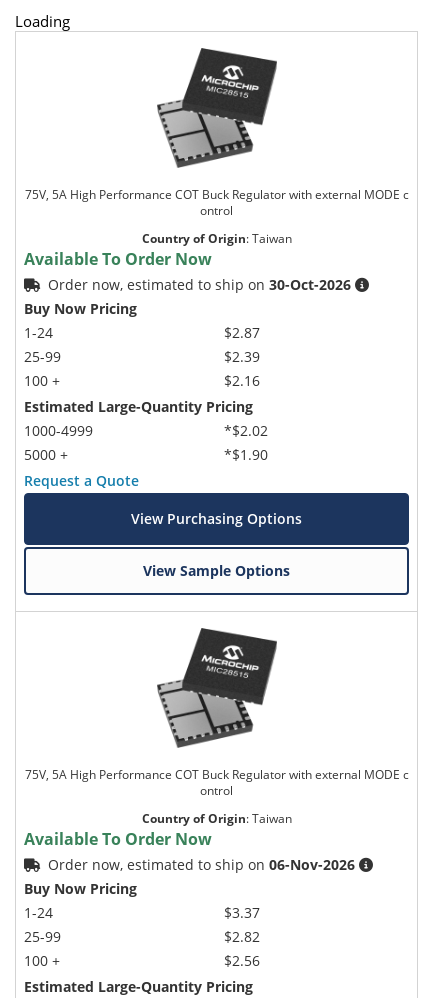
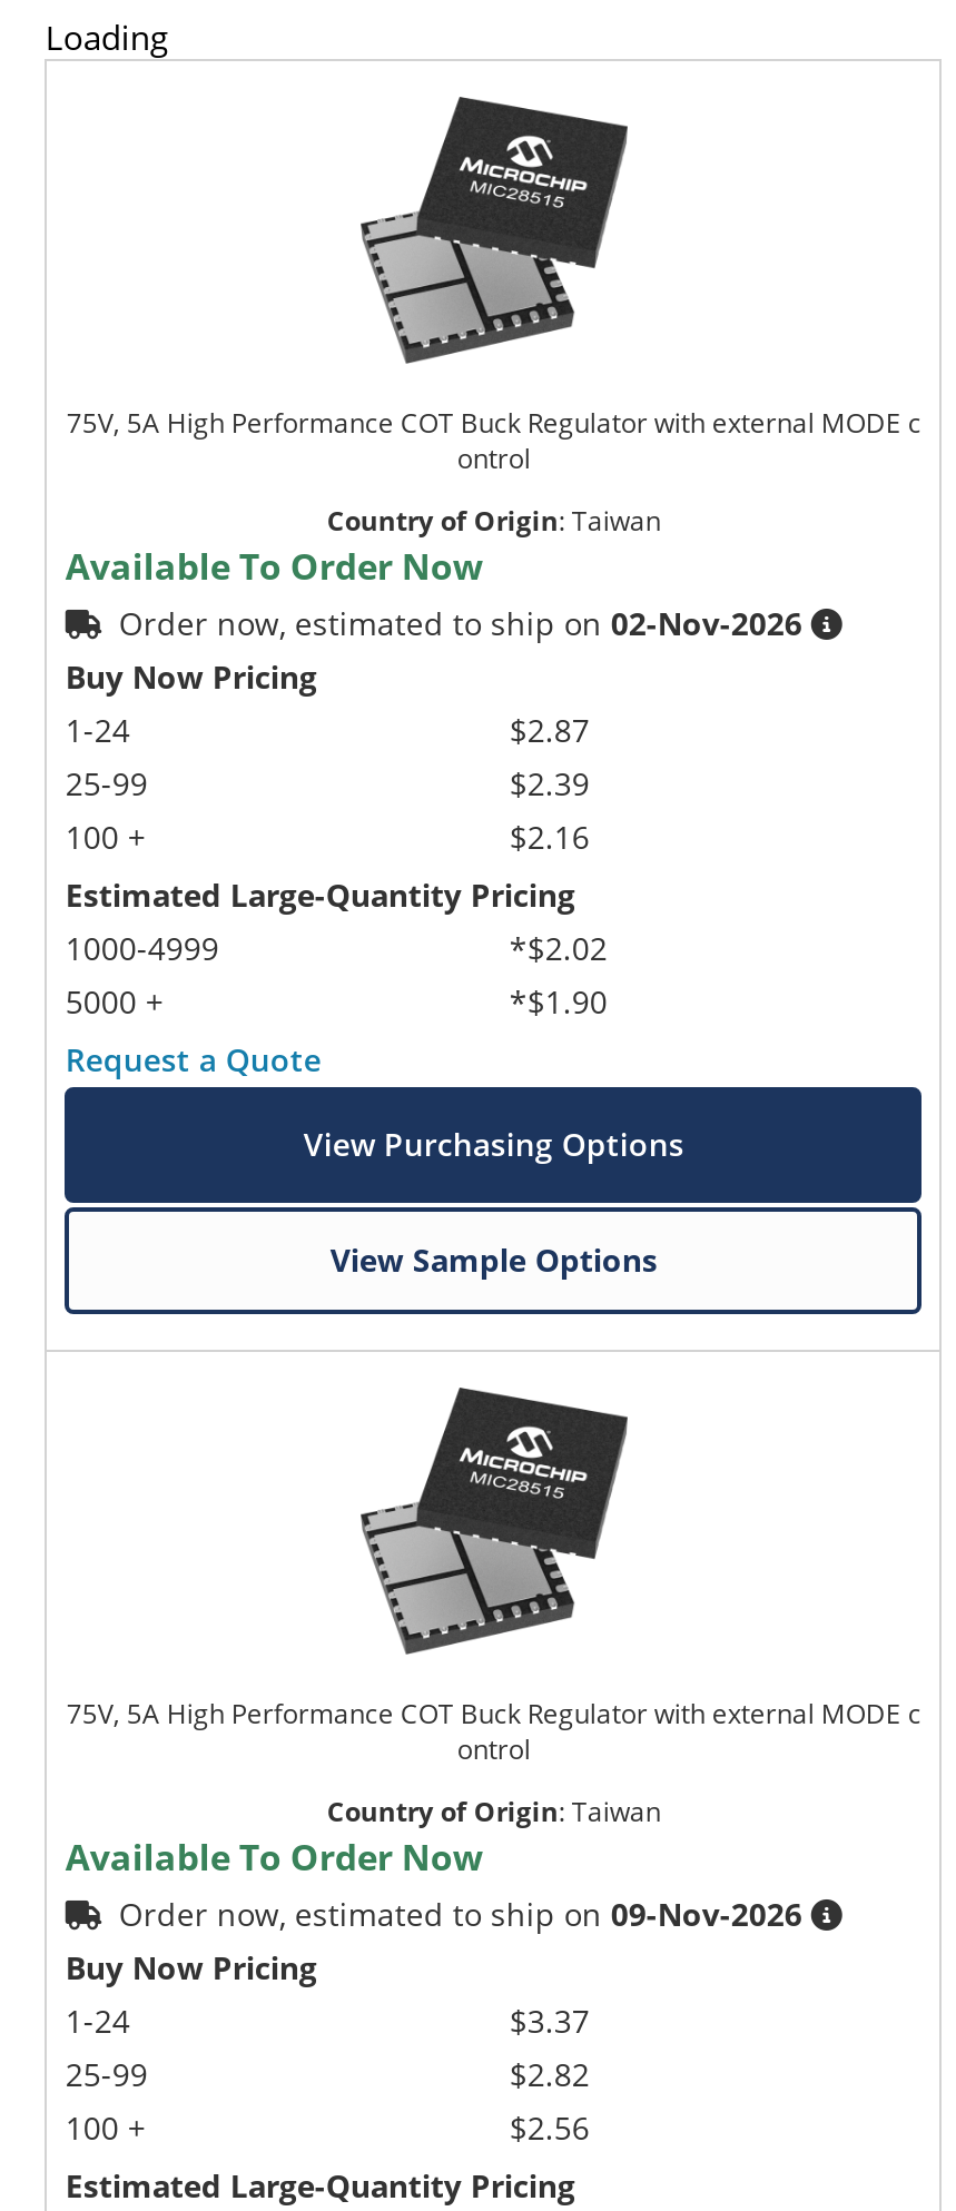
[48,275,351,294] Order now, estimated to ship on 30-Oct-2026 -> [119,601,802,644] Order now, estimated to ship on 02-Nov-2026
[48,855,355,874] Order now, estimated to ship on 06-Nov-2026 -> [119,1892,802,1934] Order now, estimated to ship on 09-Nov-2026

